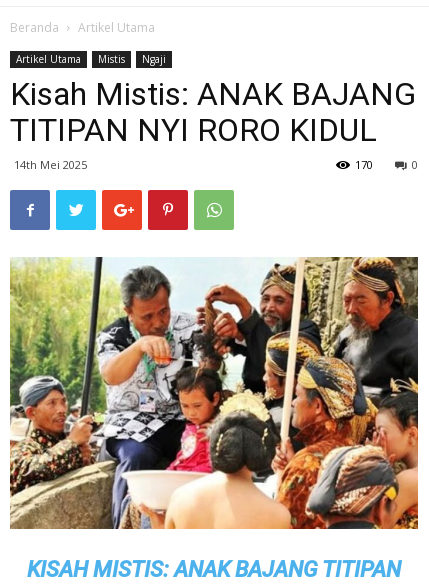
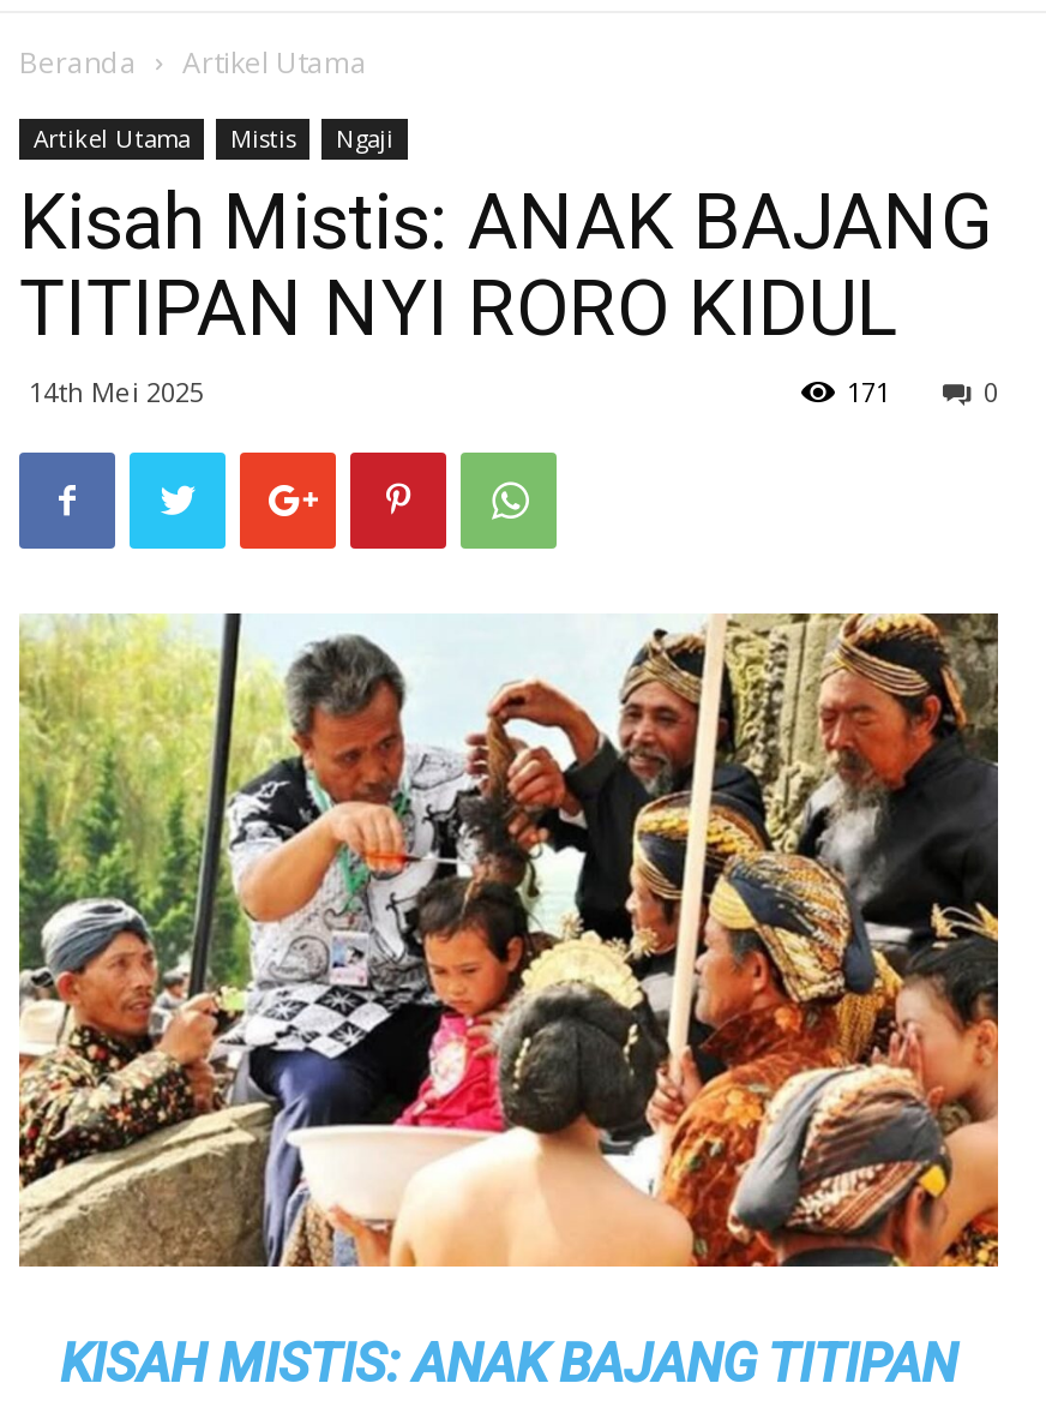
[355,157,373,172] 170 -> [847,373,890,409] 171

